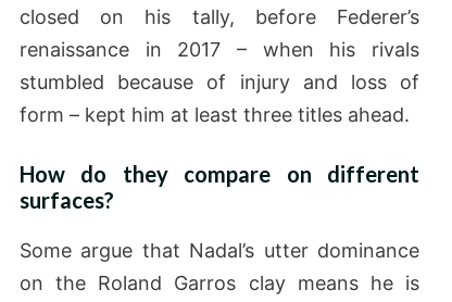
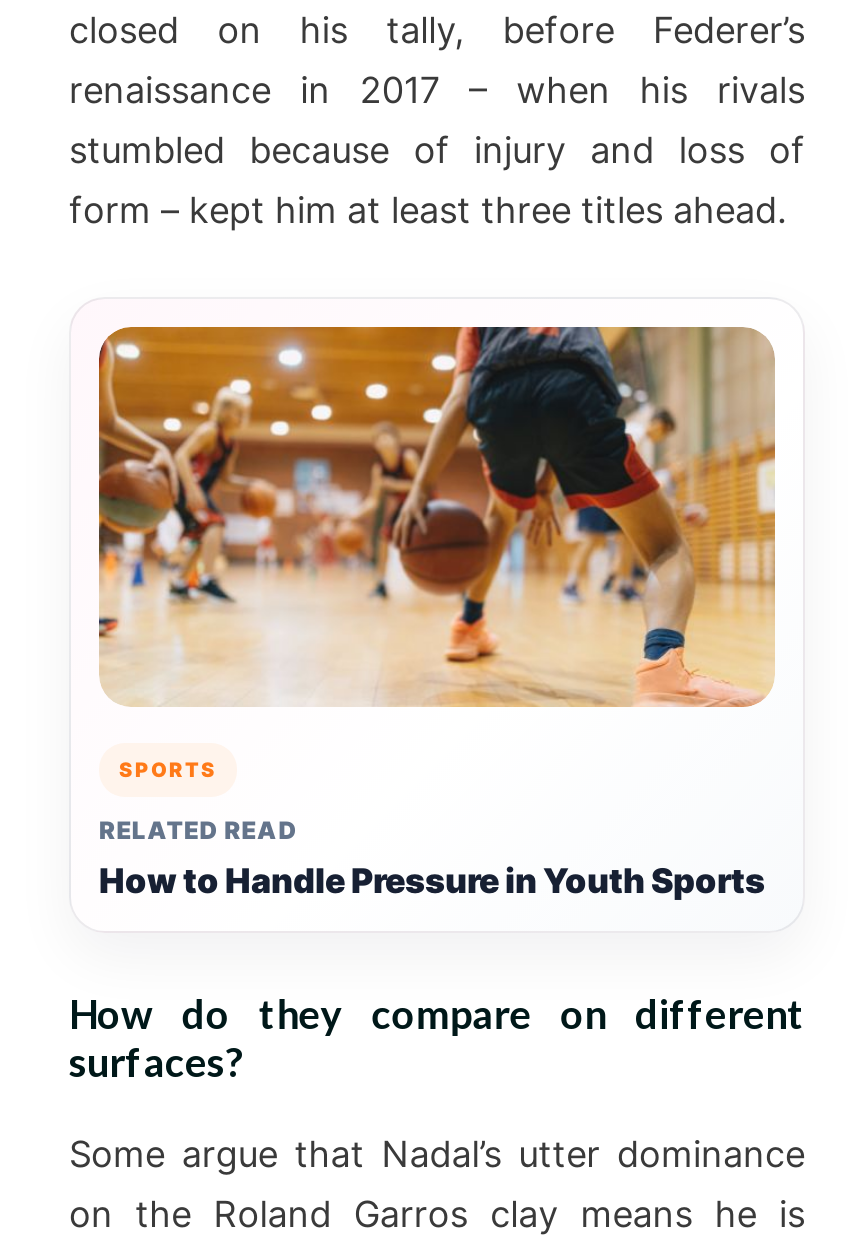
none -> [97,325,777,901] [image] | SPORTS | RELATED READ | How to Handle Pressure in Youth Sports

